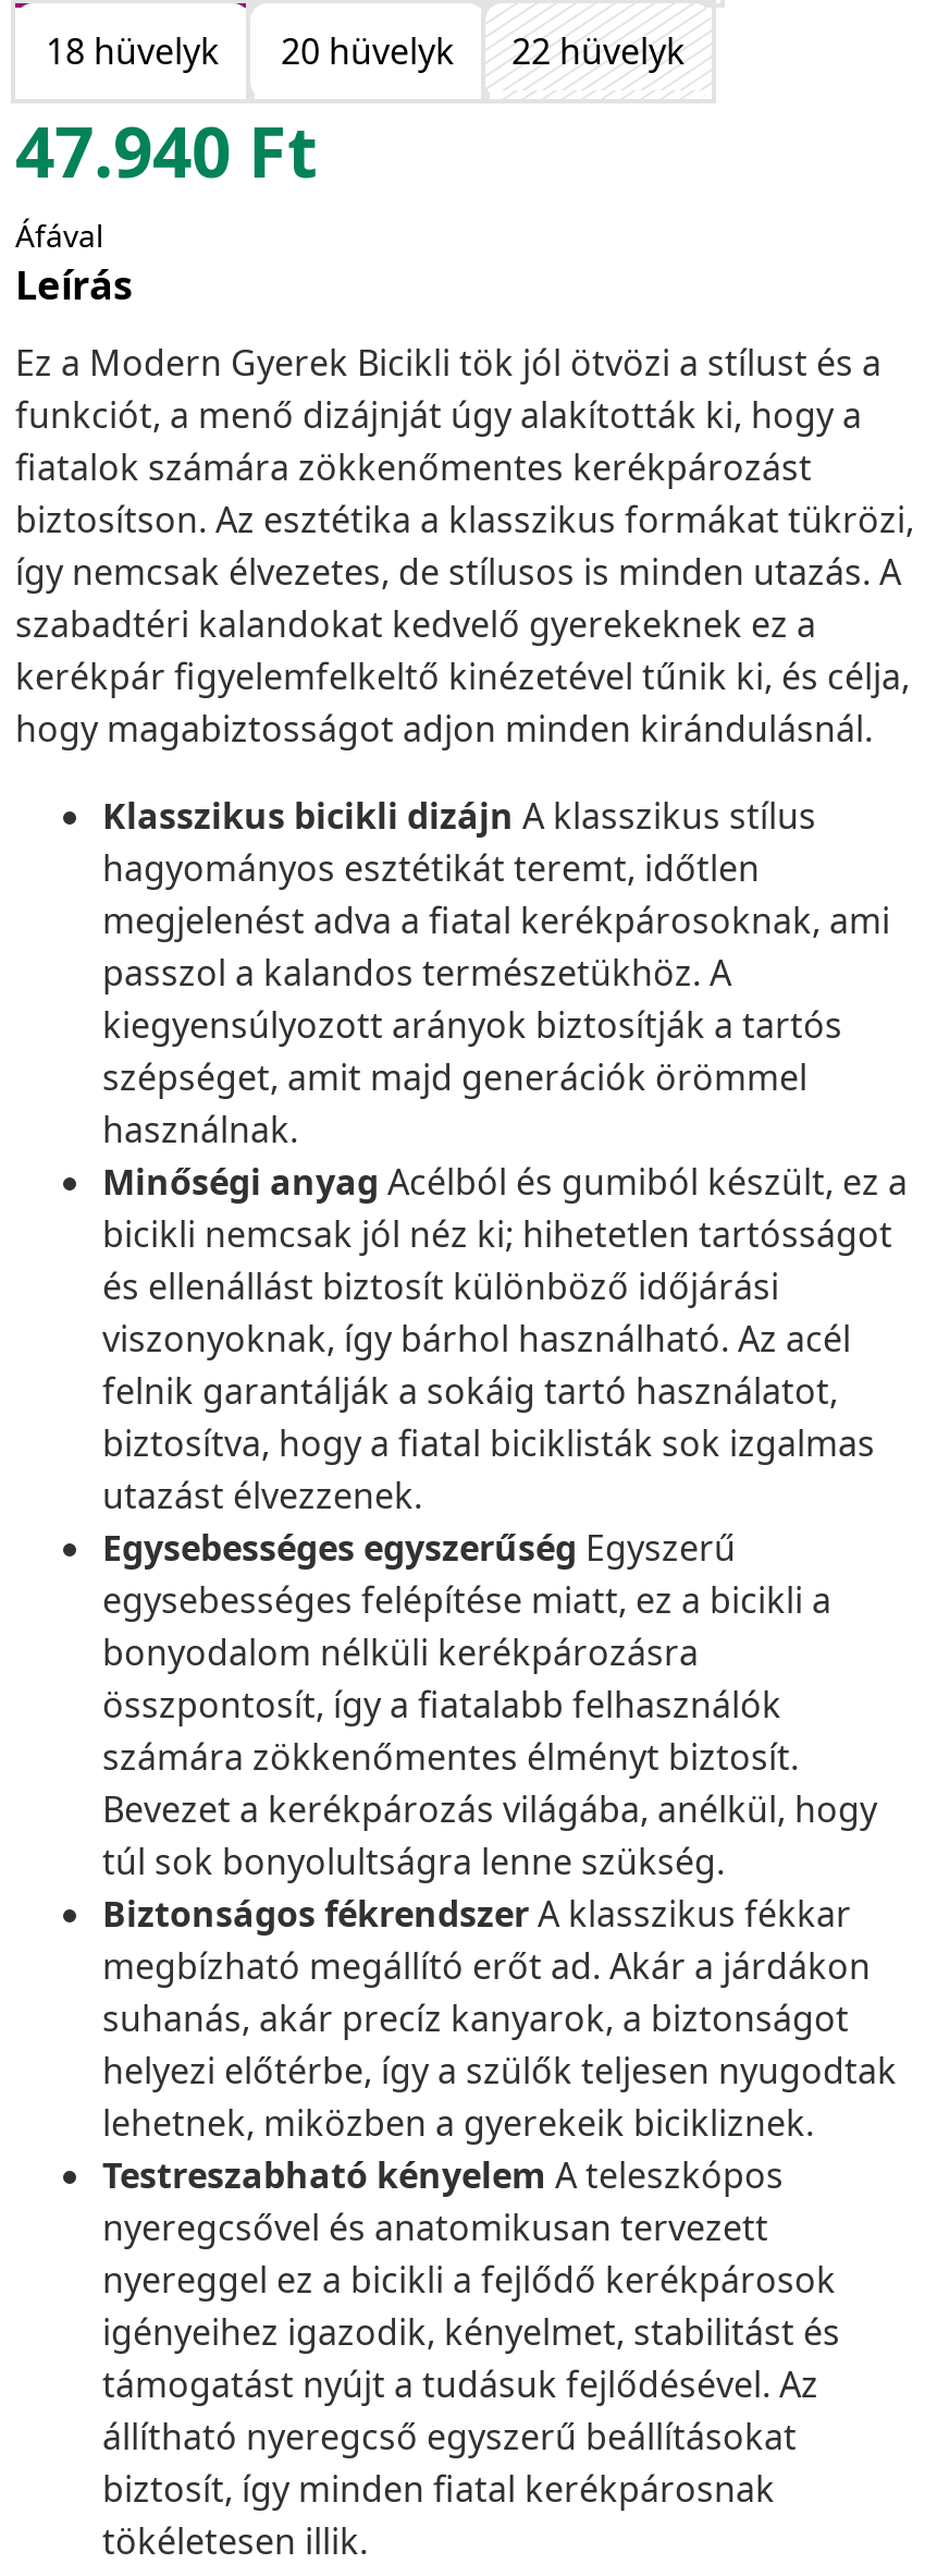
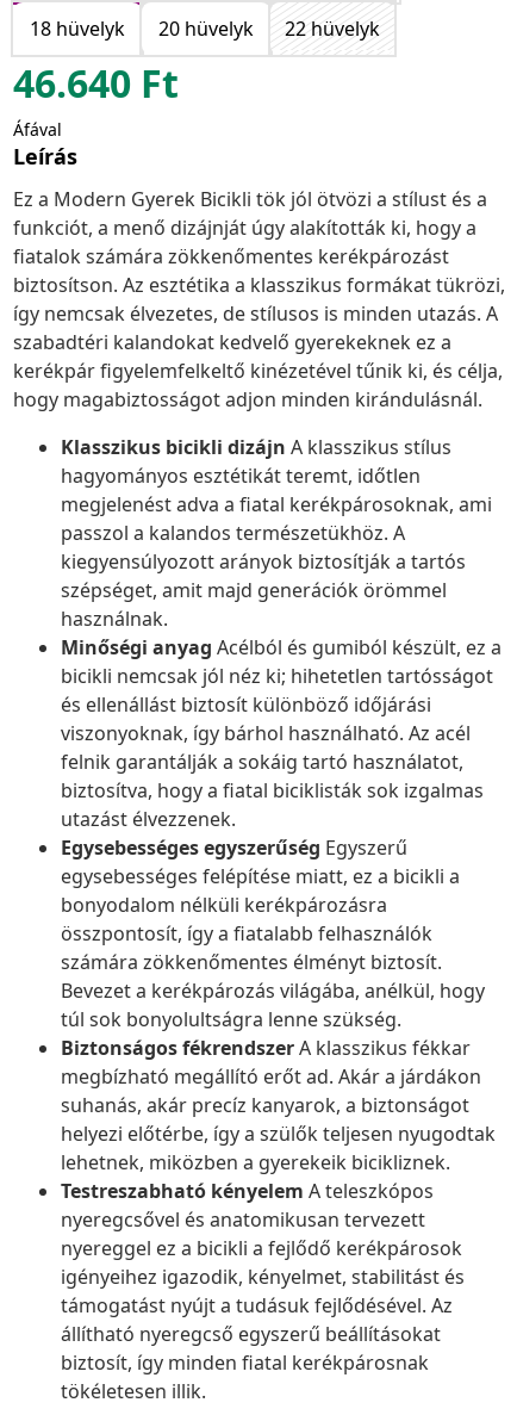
[15,104,318,198] 47.940 Ft -> [13,57,179,109] 46.640 Ft

